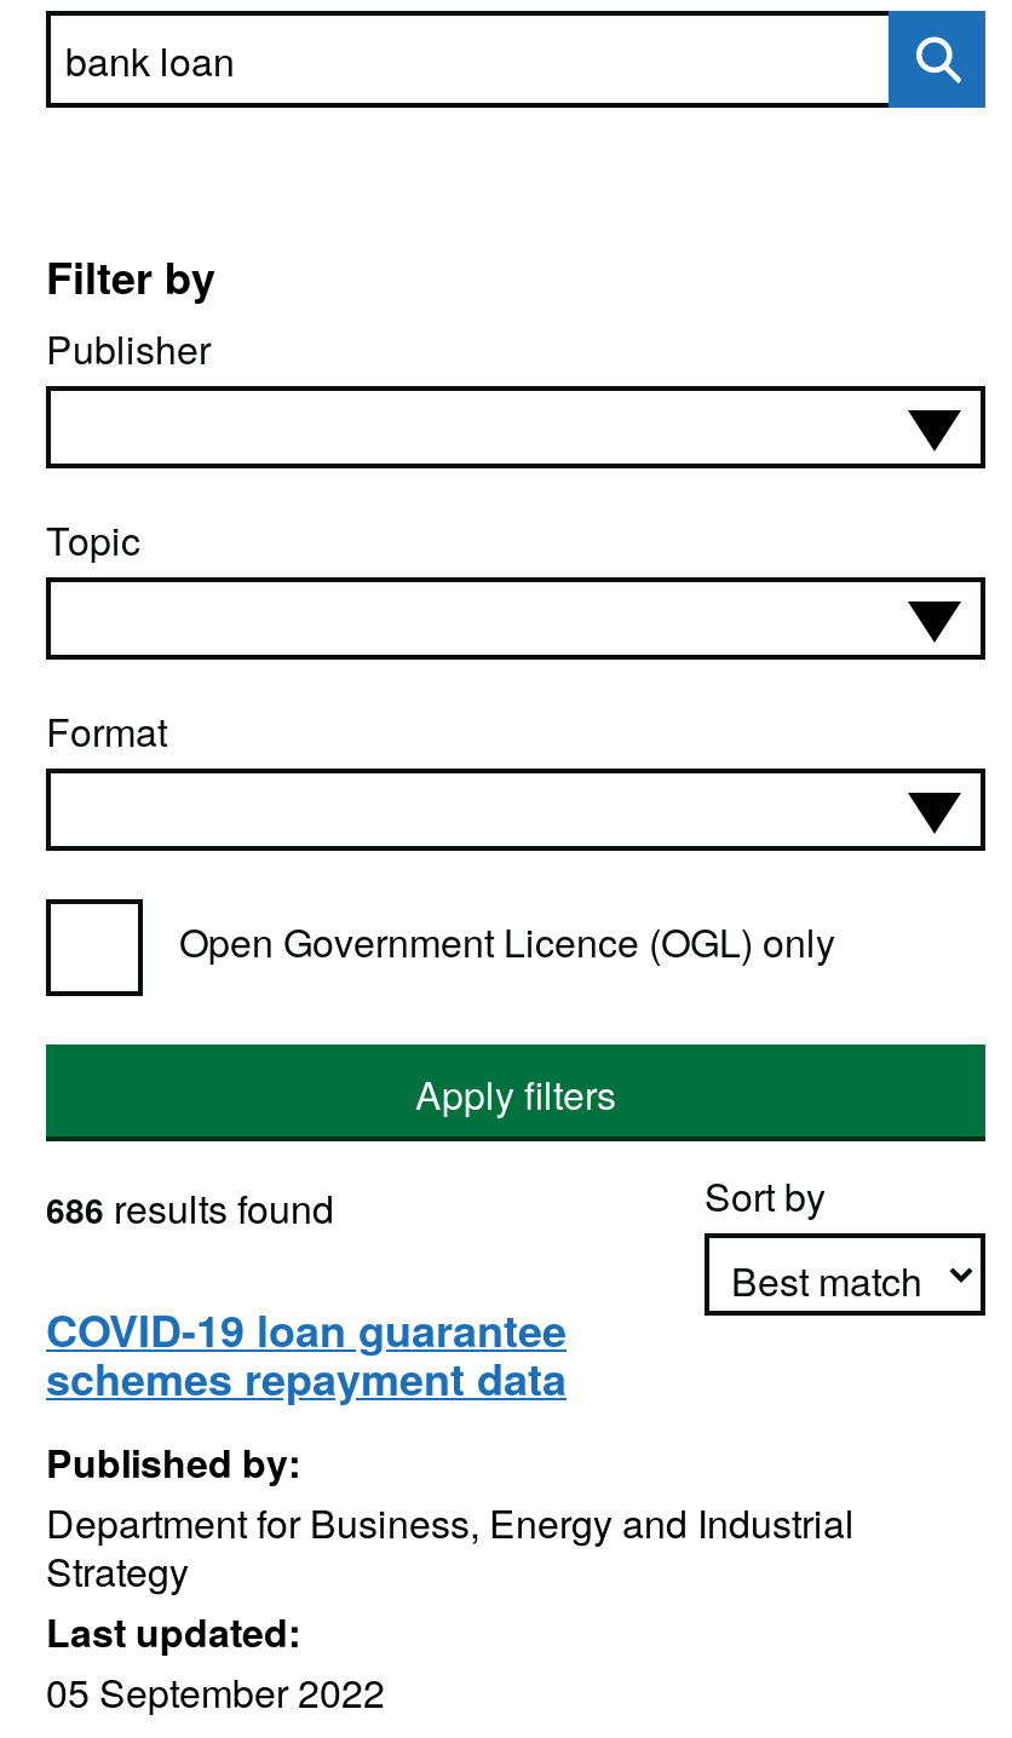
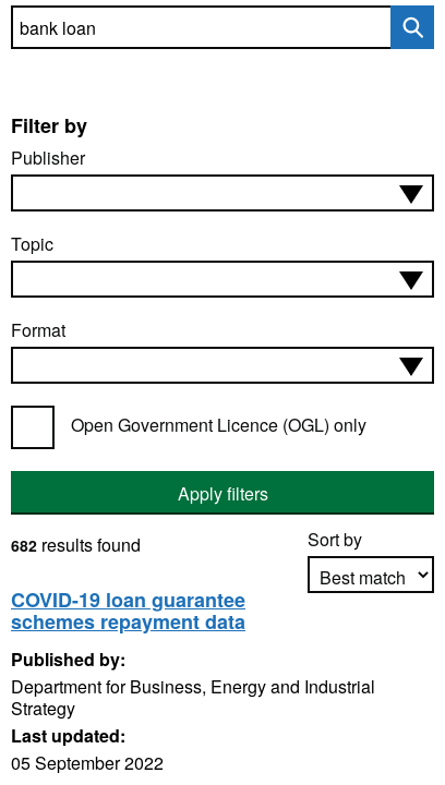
[46,1180,334,1236] 686 results found -> [11,532,141,557] 682 results found

